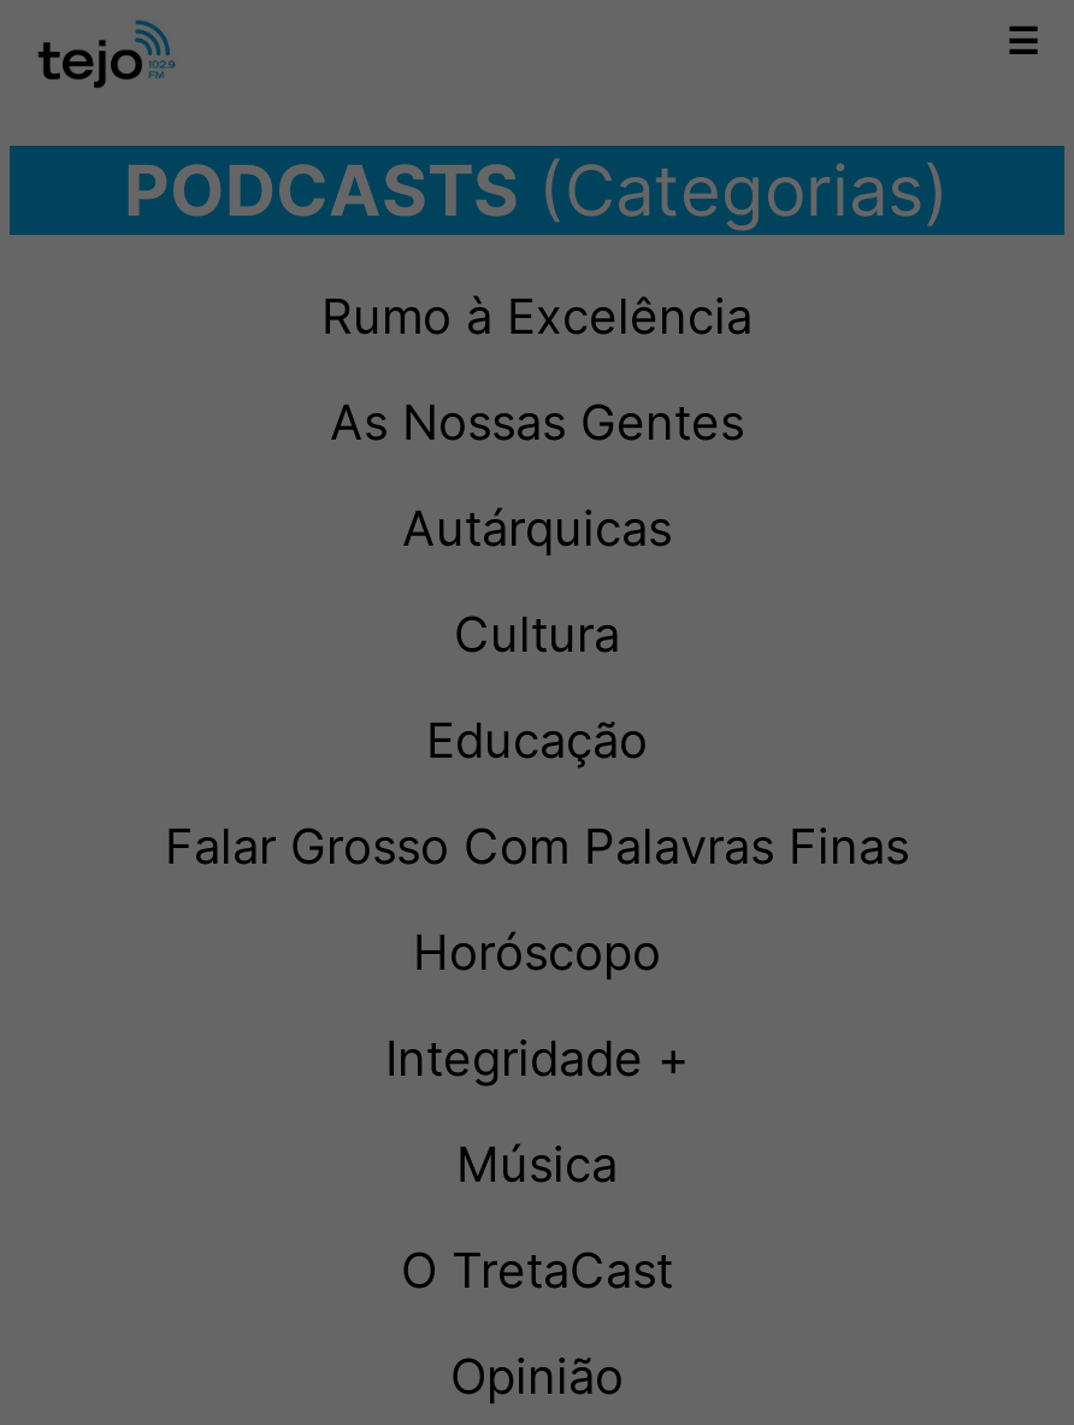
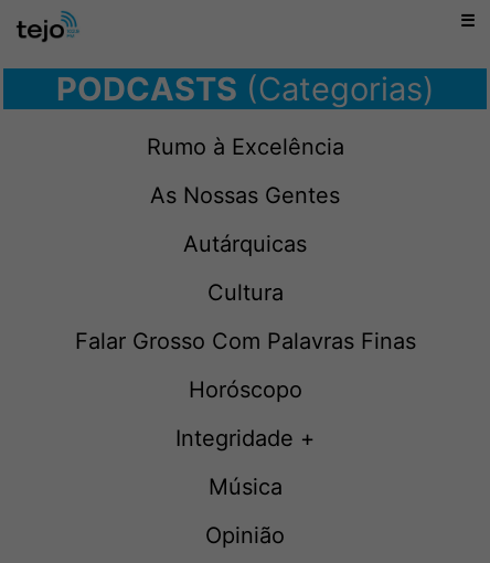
[426,712,648,770] Educação -> none
[401,1242,673,1300] O TretaCast -> none

